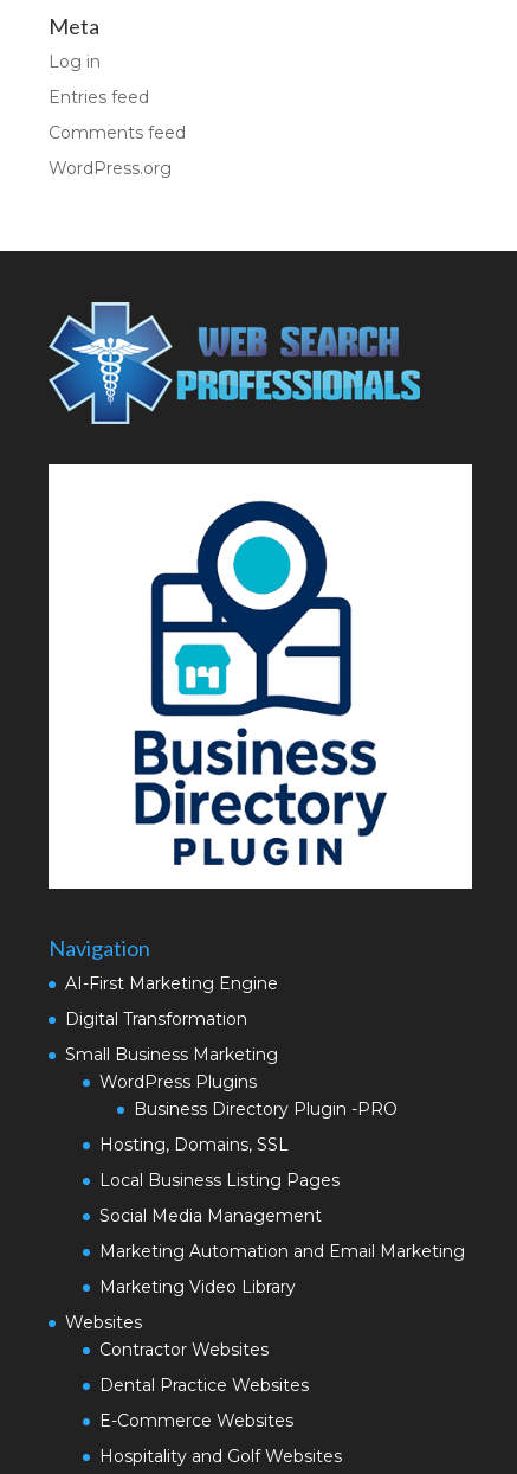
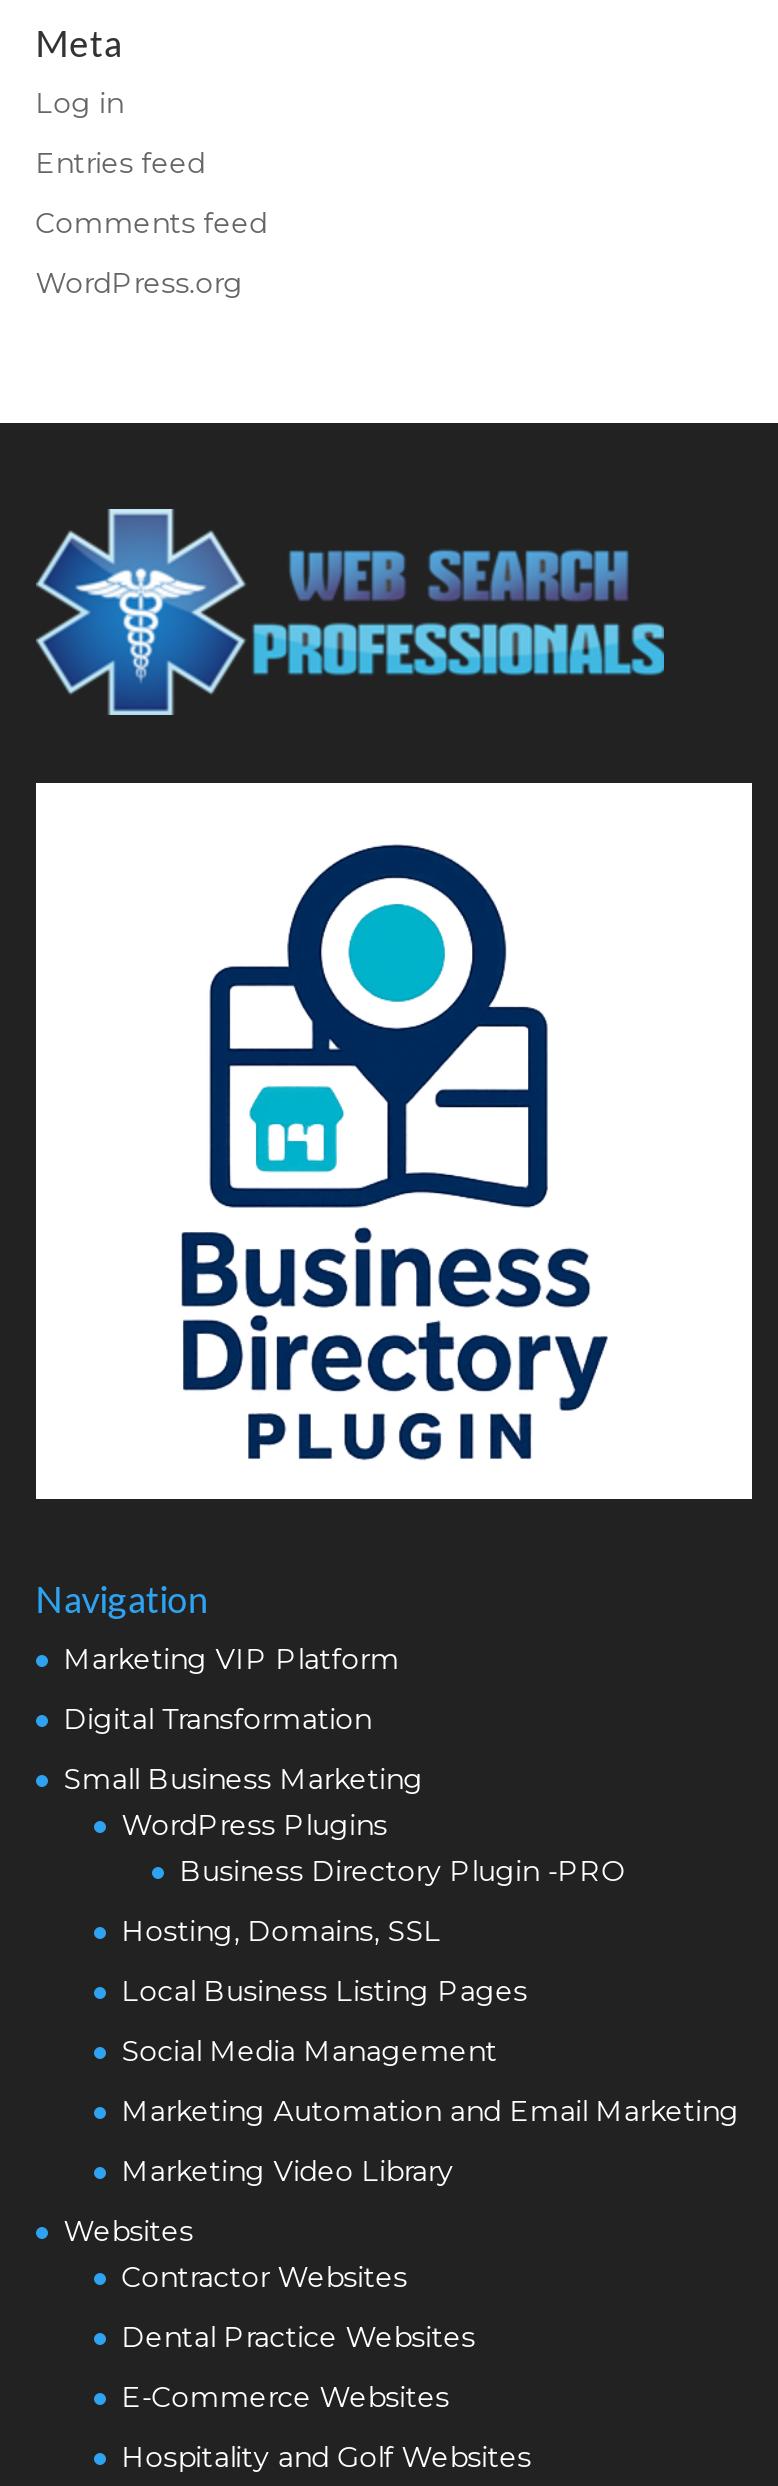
[65,973,278,994] AI-First Marketing Engine -> [64,1641,400,1677] Marketing VIP Platform

